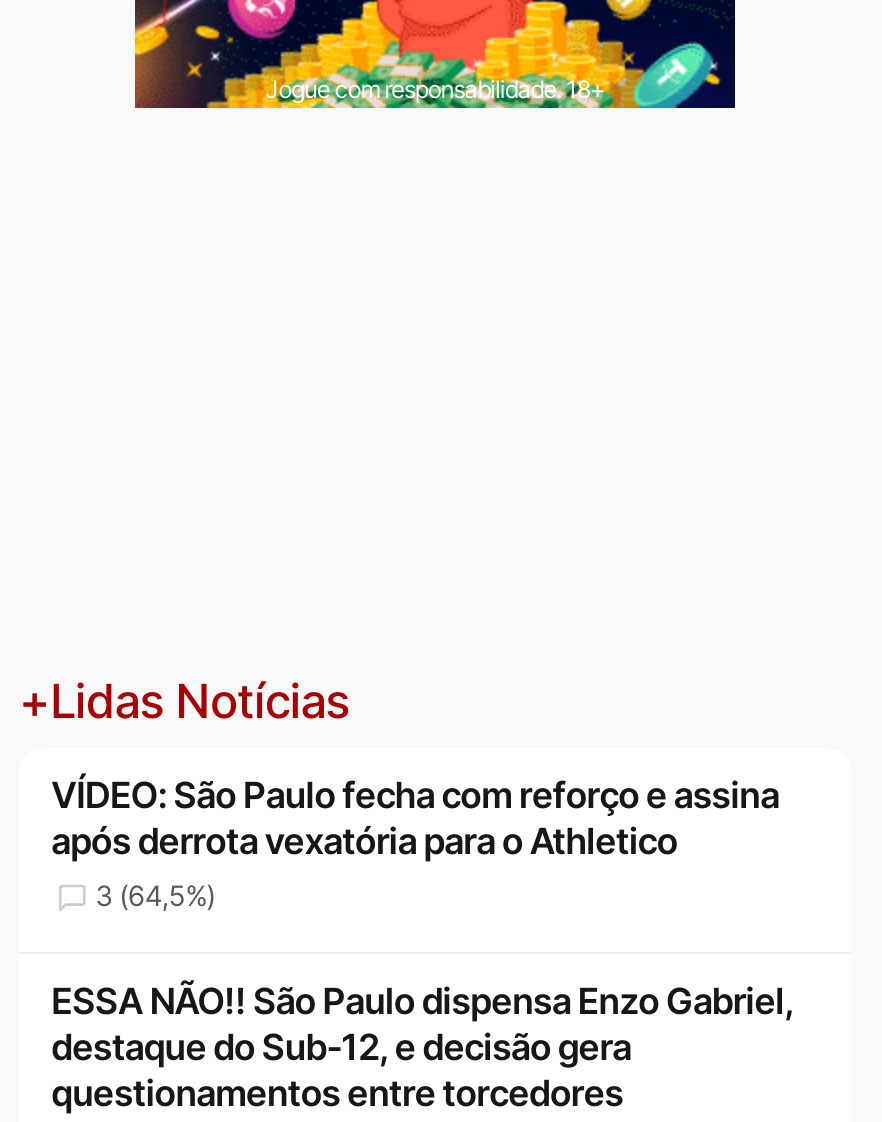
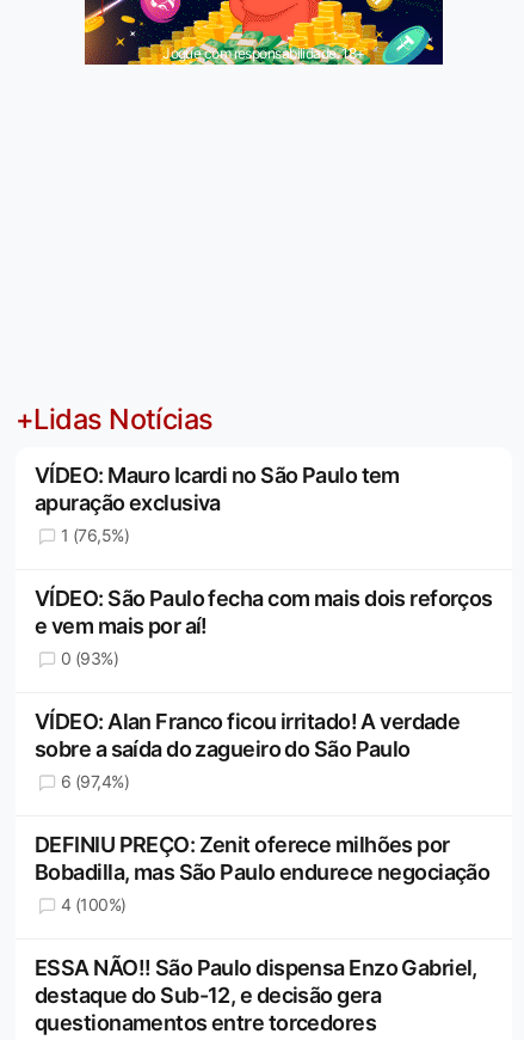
[51,774,779,912] VÍDEO: São Paulo fecha com reforço e assina | após derrota vexatória para o Athletico | 3 (64,5%) -> [35,463,493,915] VÍDEO: Mauro Icardi no São Paulo tem | apuração exclusiva | 1 (76,5%) | VÍDEO: São Paulo fecha com mais dois reforços | e vem mais por aí! | 0 (93%) | VÍDEO: Alan Franco ficou irritado! A verdade | sobre a saída do zagueiro do São Paulo | 6 (97,4%) | DEFINIU PREÇO: Zenit oferece milhões por | Bobadilla, mas São Paulo endurece negociação | 4 (100%)

